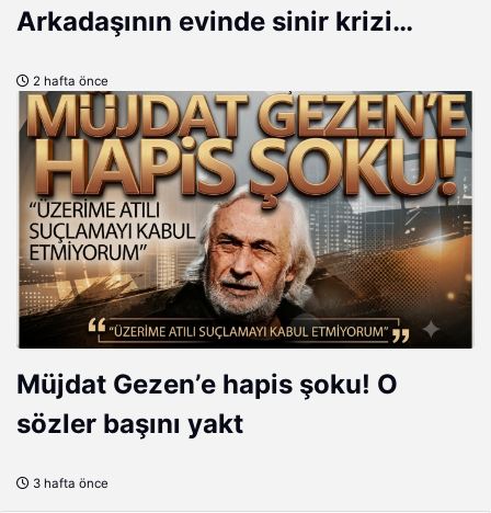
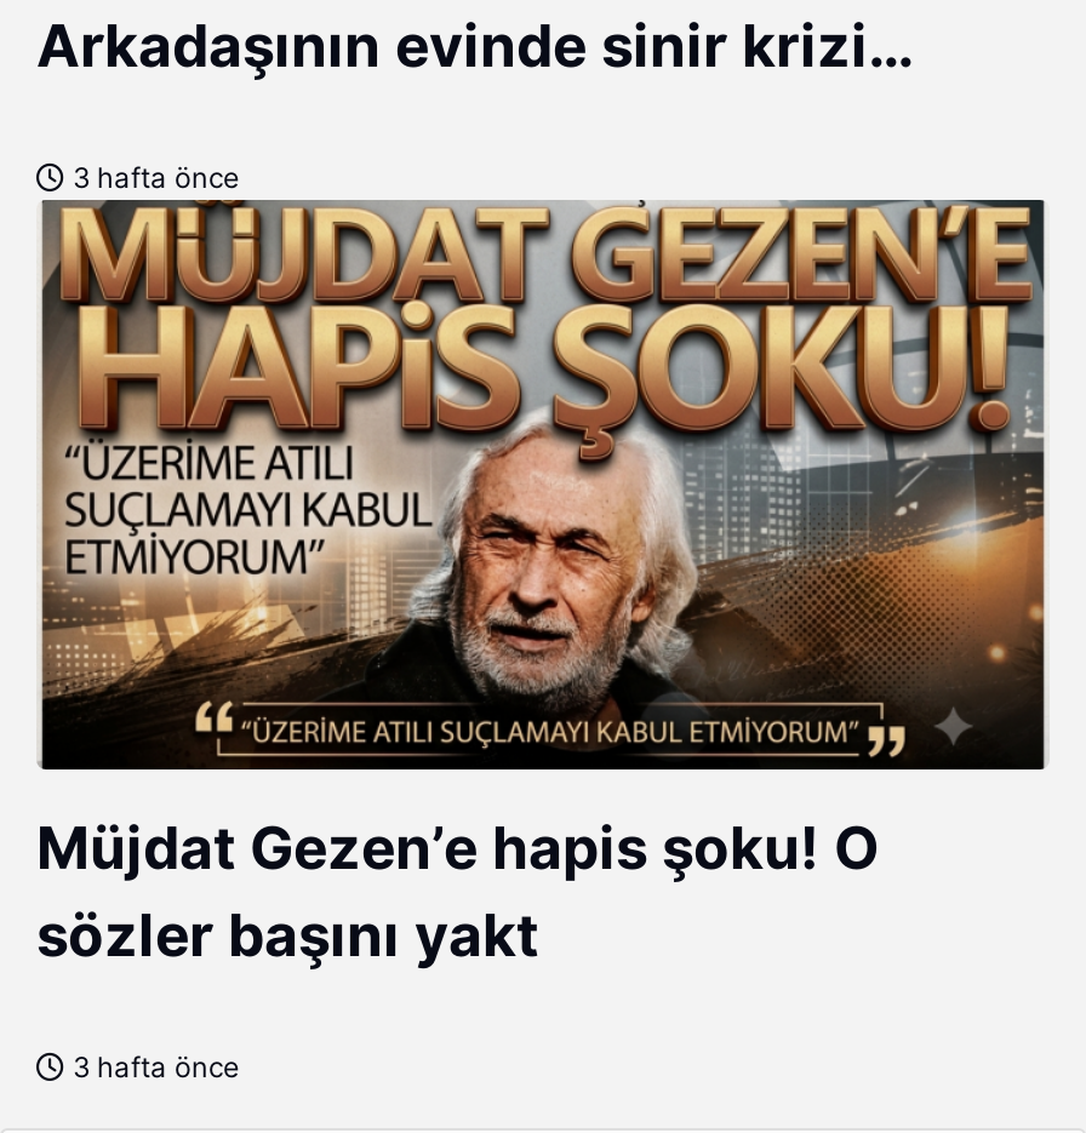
[30,73,109,89] 2 hafta önce -> [65,161,240,195] 3 hafta önce

